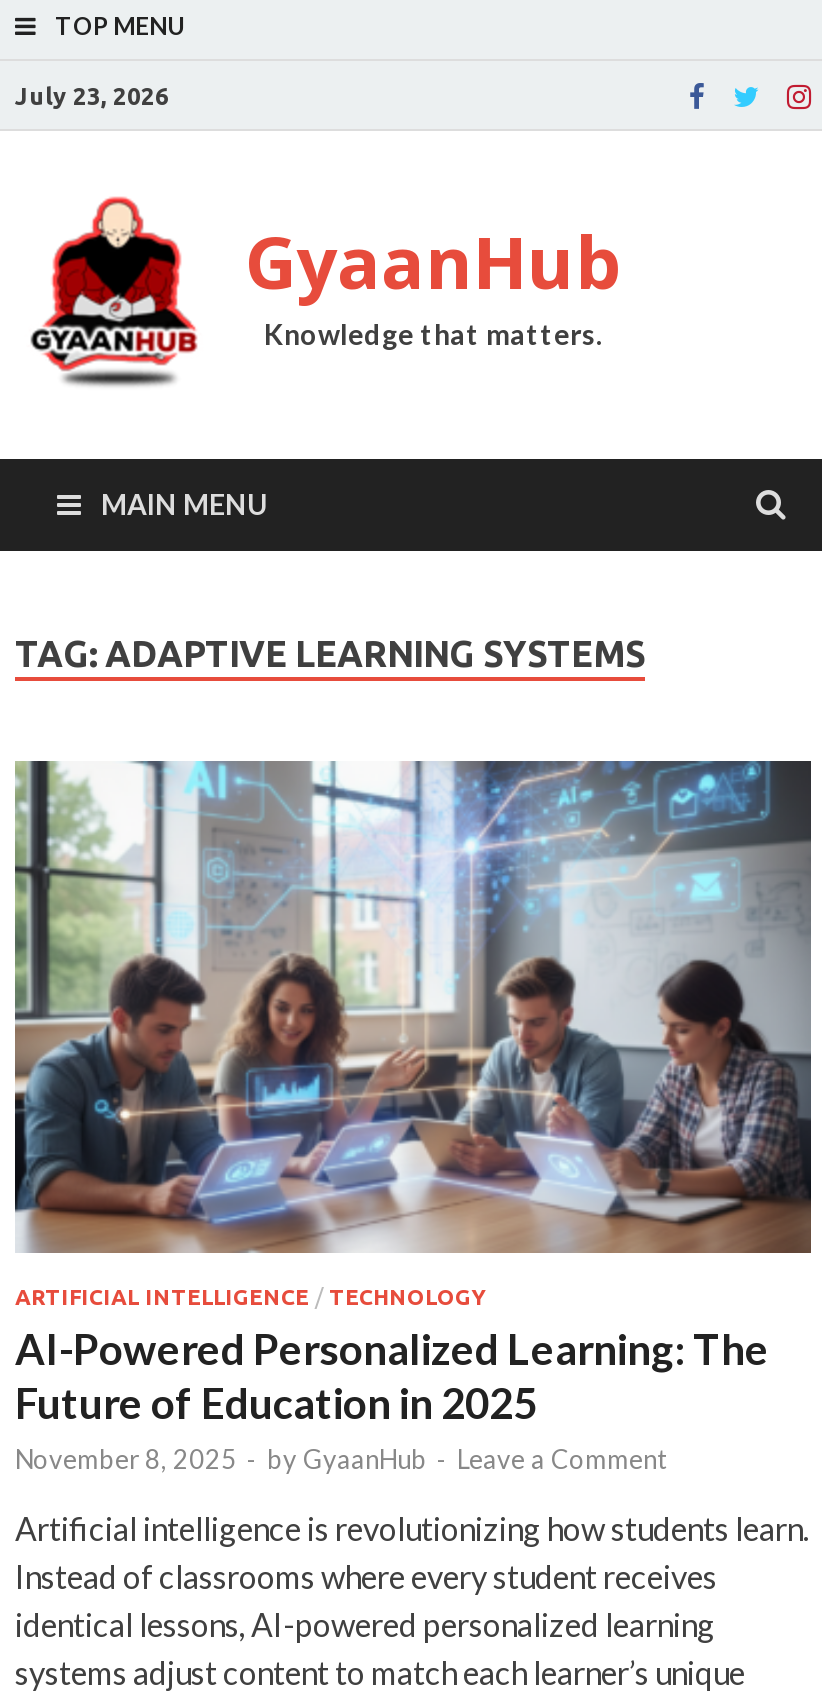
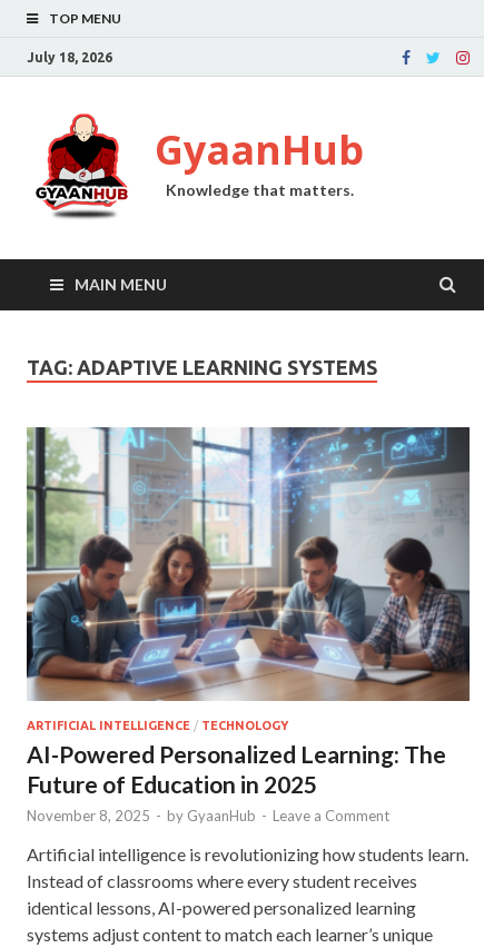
[15,82,169,108] July 23, 2026 -> [27,50,112,64] July 18, 2026

